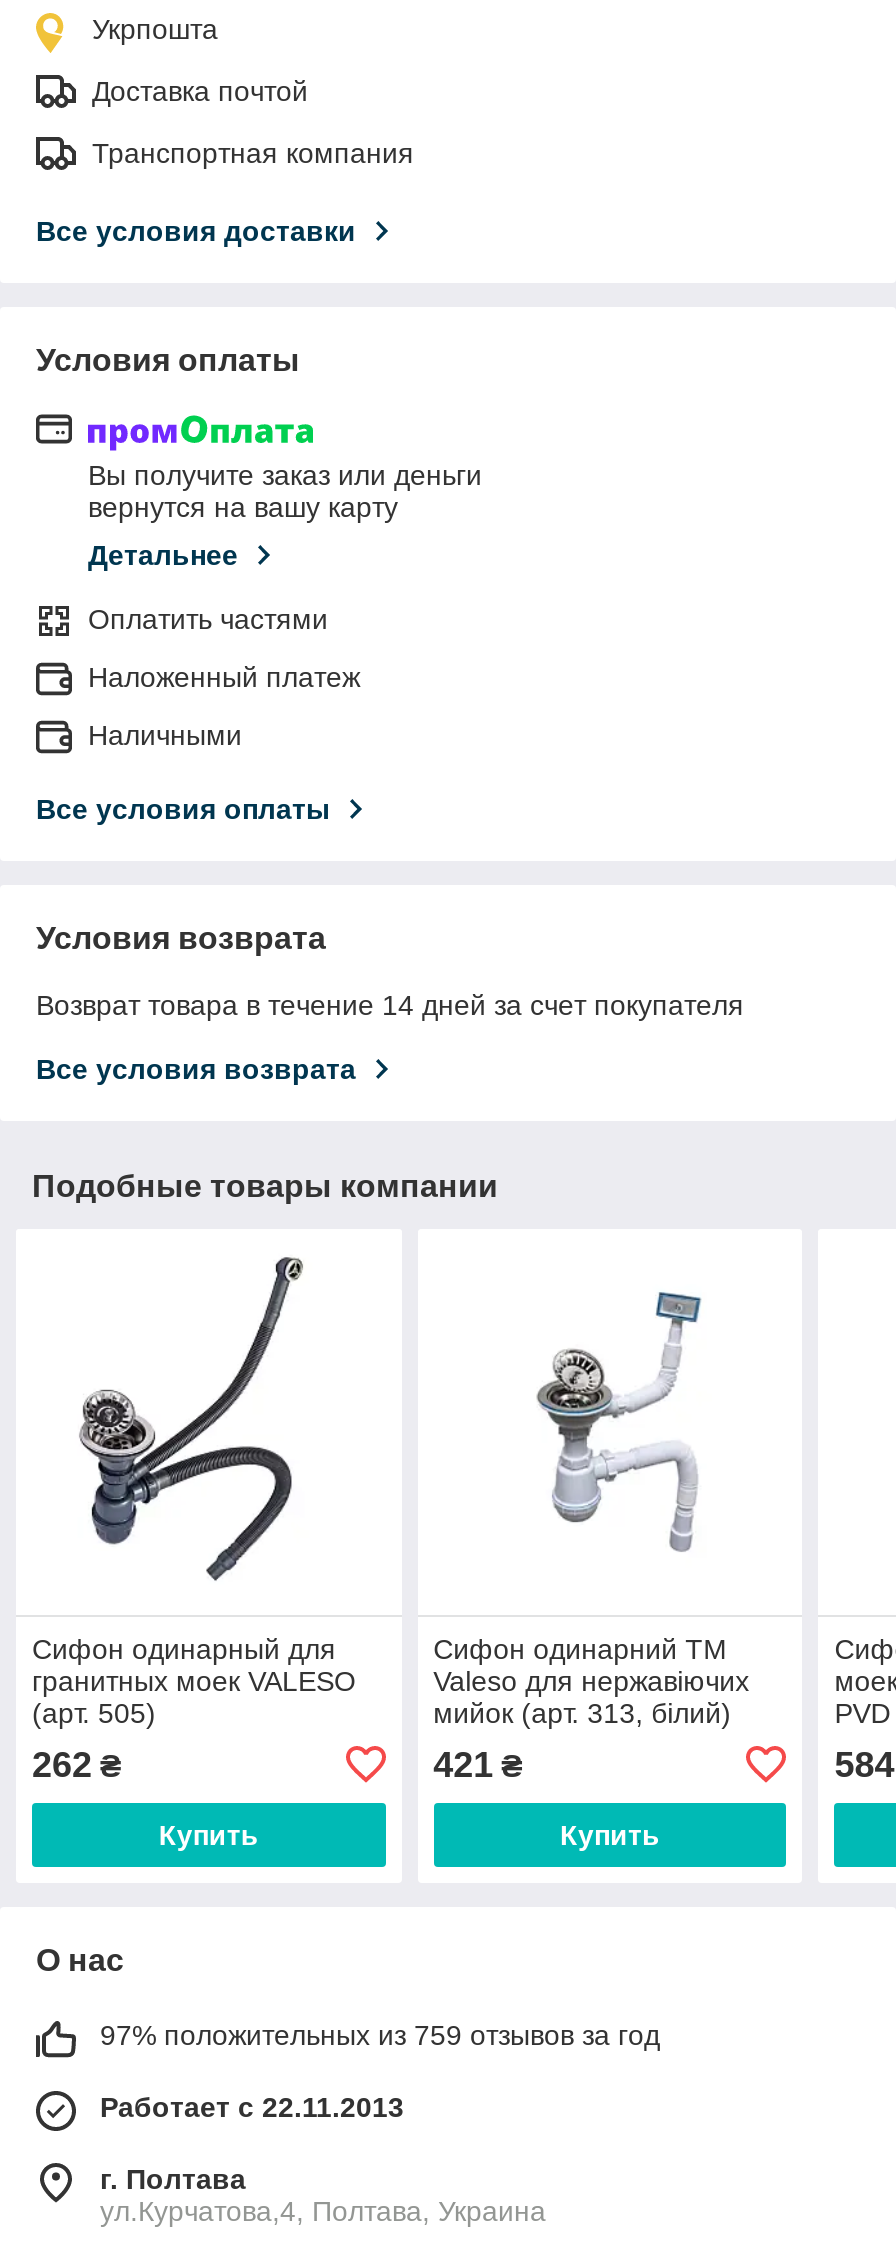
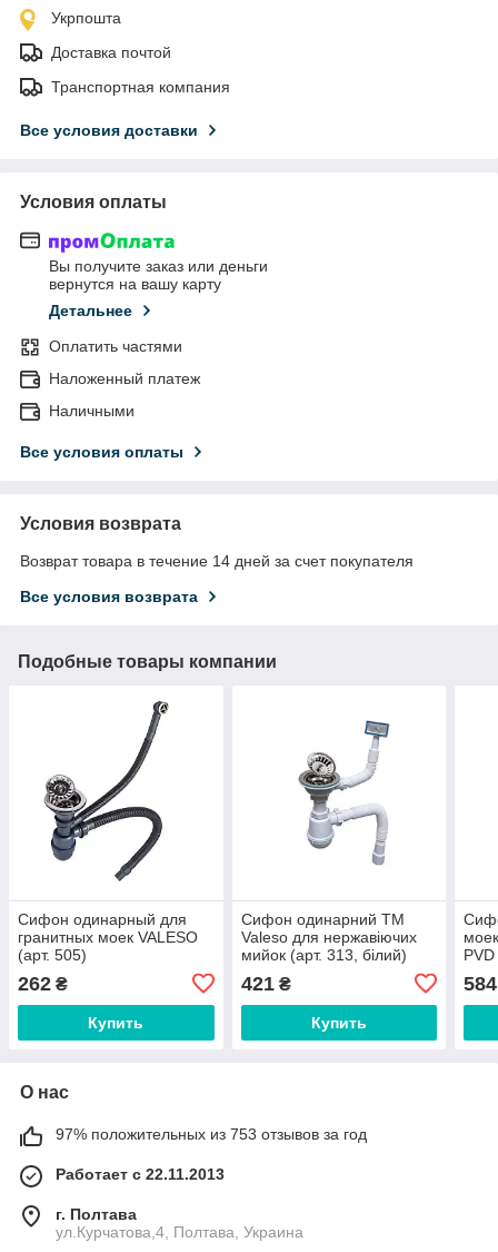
[100,2019,660,2051] 97% положительных из 759 отзывов за год -> [56,1125,367,1143] 97% положительных из 753 отзывов за год

